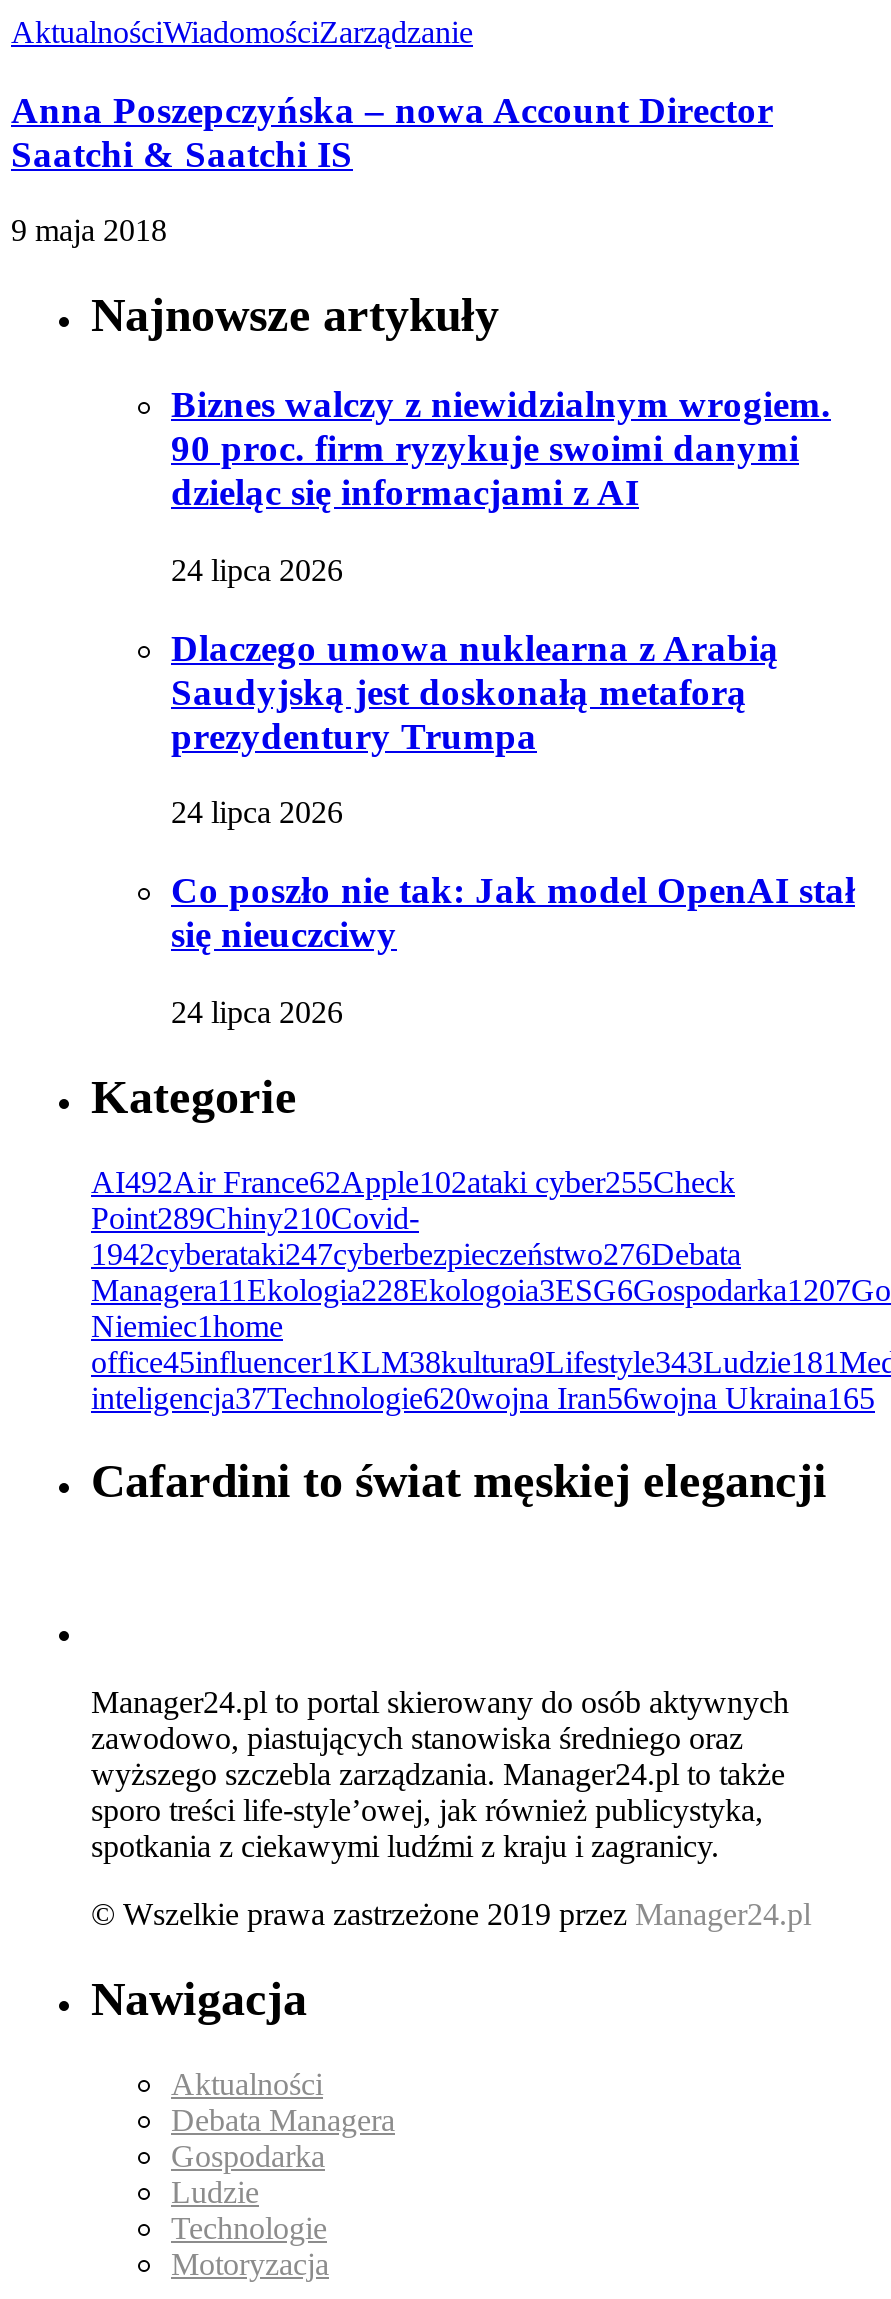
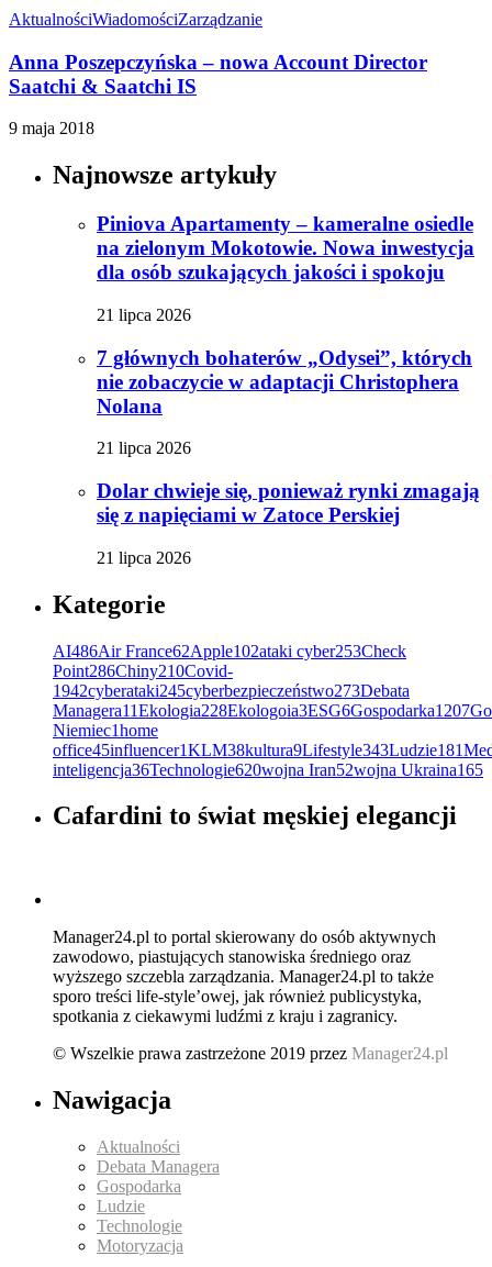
[171,383,831,513] Biznes walczy z niewidzialnym wrogiem. | 90 proc. firm ryzykuje swoimi danymi | dzieląc się informacjami z AI -> [97,212,474,284] Piniova Apartamenty – kameralne osiedle | na zielonym Mokotowie. Nowa inwestycja | dla osób szukających jakości i spokoju
[171,553,343,587] 24 lipca 2026 -> [97,305,191,324] 21 lipca 2026
[171,626,779,756] Dlaczego umowa nuklearna z Arabią | Saudyjską jest doskonałą metaforą | prezydentury Trumpa -> [97,346,472,417] 7 głównych bohaterów „Odysei”, których | nie zobaczycie w adaptacji Christophera | Nolana
[171,796,343,830] 24 lipca 2026 -> [97,439,191,457] 21 lipca 2026
[171,869,855,955] Co poszło nie tak: Jak model OpenAI stał | się nieuczciwy -> [97,479,480,526] Dolar chwieje się, ponieważ rynki zmagają | się z napięciami w Zatoce Perskiej
[171,994,343,1028] 24 lipca 2026 -> [97,548,191,567] 21 lipca 2026
[91,1164,735,1198] AI492Air France62Apple102ataki cyber255Check -> [53,641,406,660] AI486Air France62Apple102ataki cyber253Check
[91,1200,419,1234] Point289Chiny210Covid- -> [53,661,233,680] Point286Chiny210Covid-
[91,1236,741,1270] 1942cyberataki247cyberbezpieczeństwo276Debata -> [53,681,410,699] 1942cyberataki245cyberbezpieczeństwo273Debata
[91,1380,875,1414] inteligencja37Technologie620wojna Iran56wojna Ukraina165 -> [53,760,483,779] inteligencja36Technologie620wojna Iran52wojna Ukraina165

